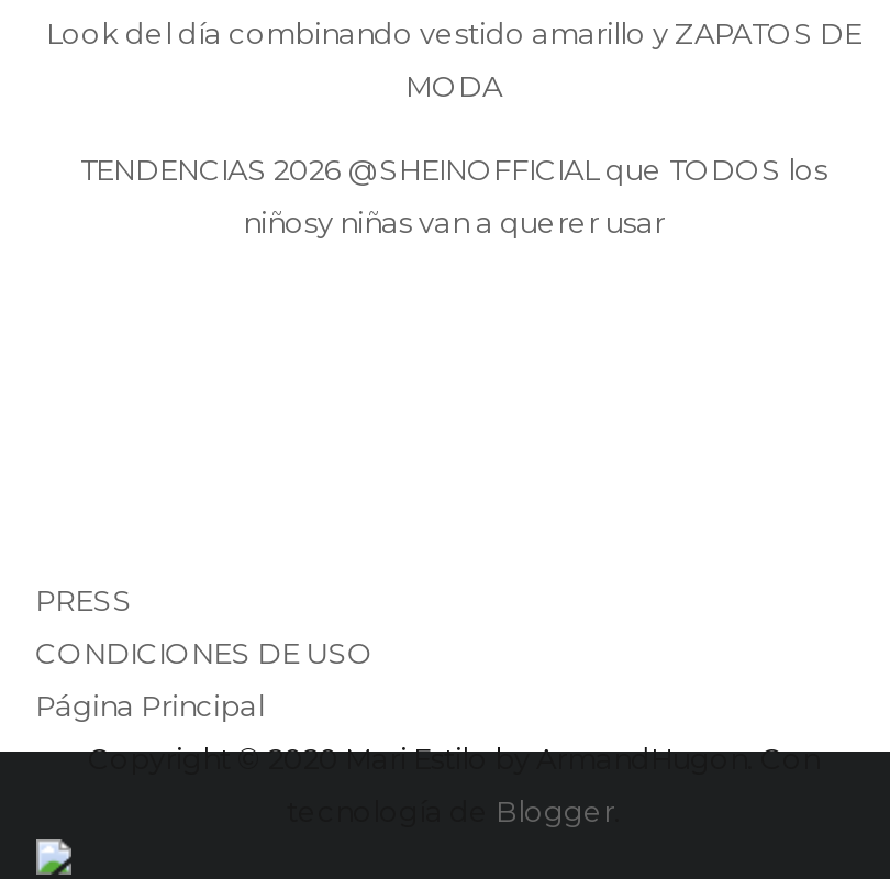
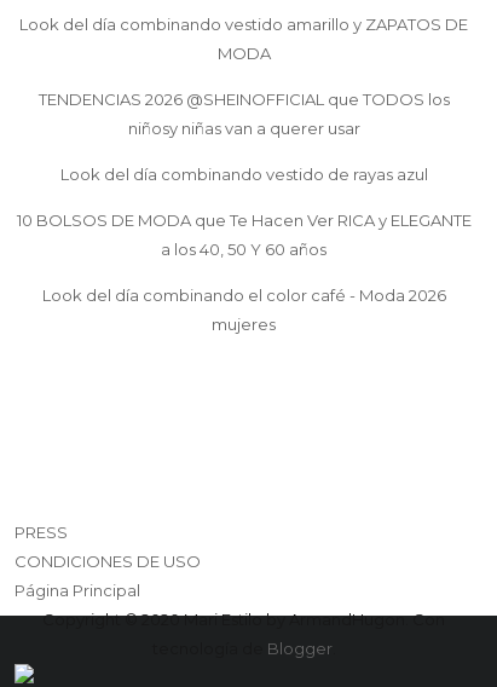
none -> [17,164,472,334] Look del día combinando vestido de rayas azul | 10 BOLSOS DE MODA que Te Hacen Ver RICA y ELEGANTE | a los 40, 50 Y 60 años | Look del día combinando el color café - Moda 2026 | mujeres

